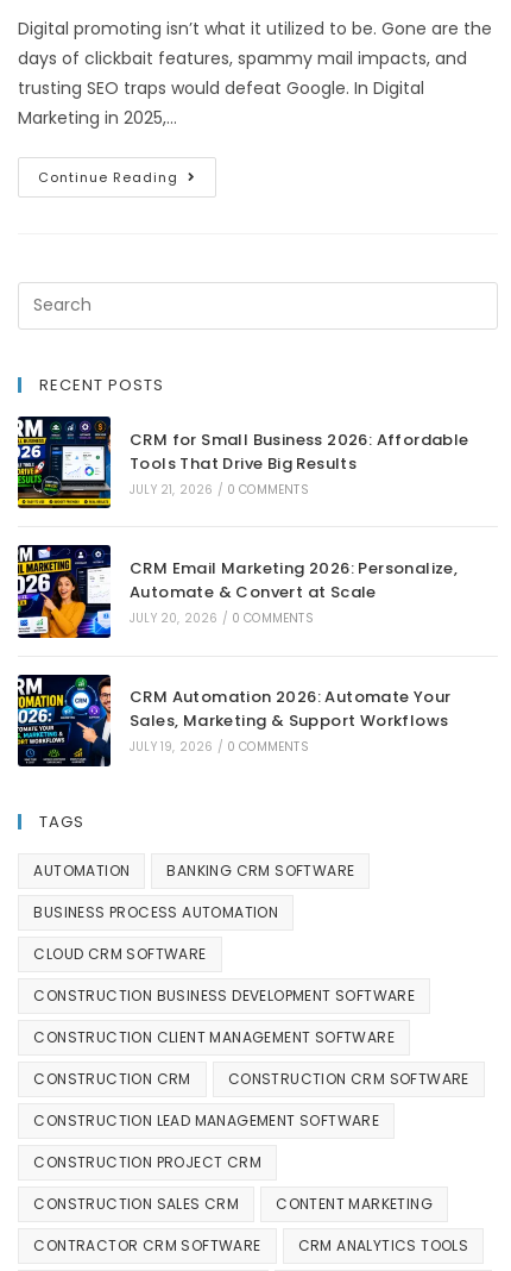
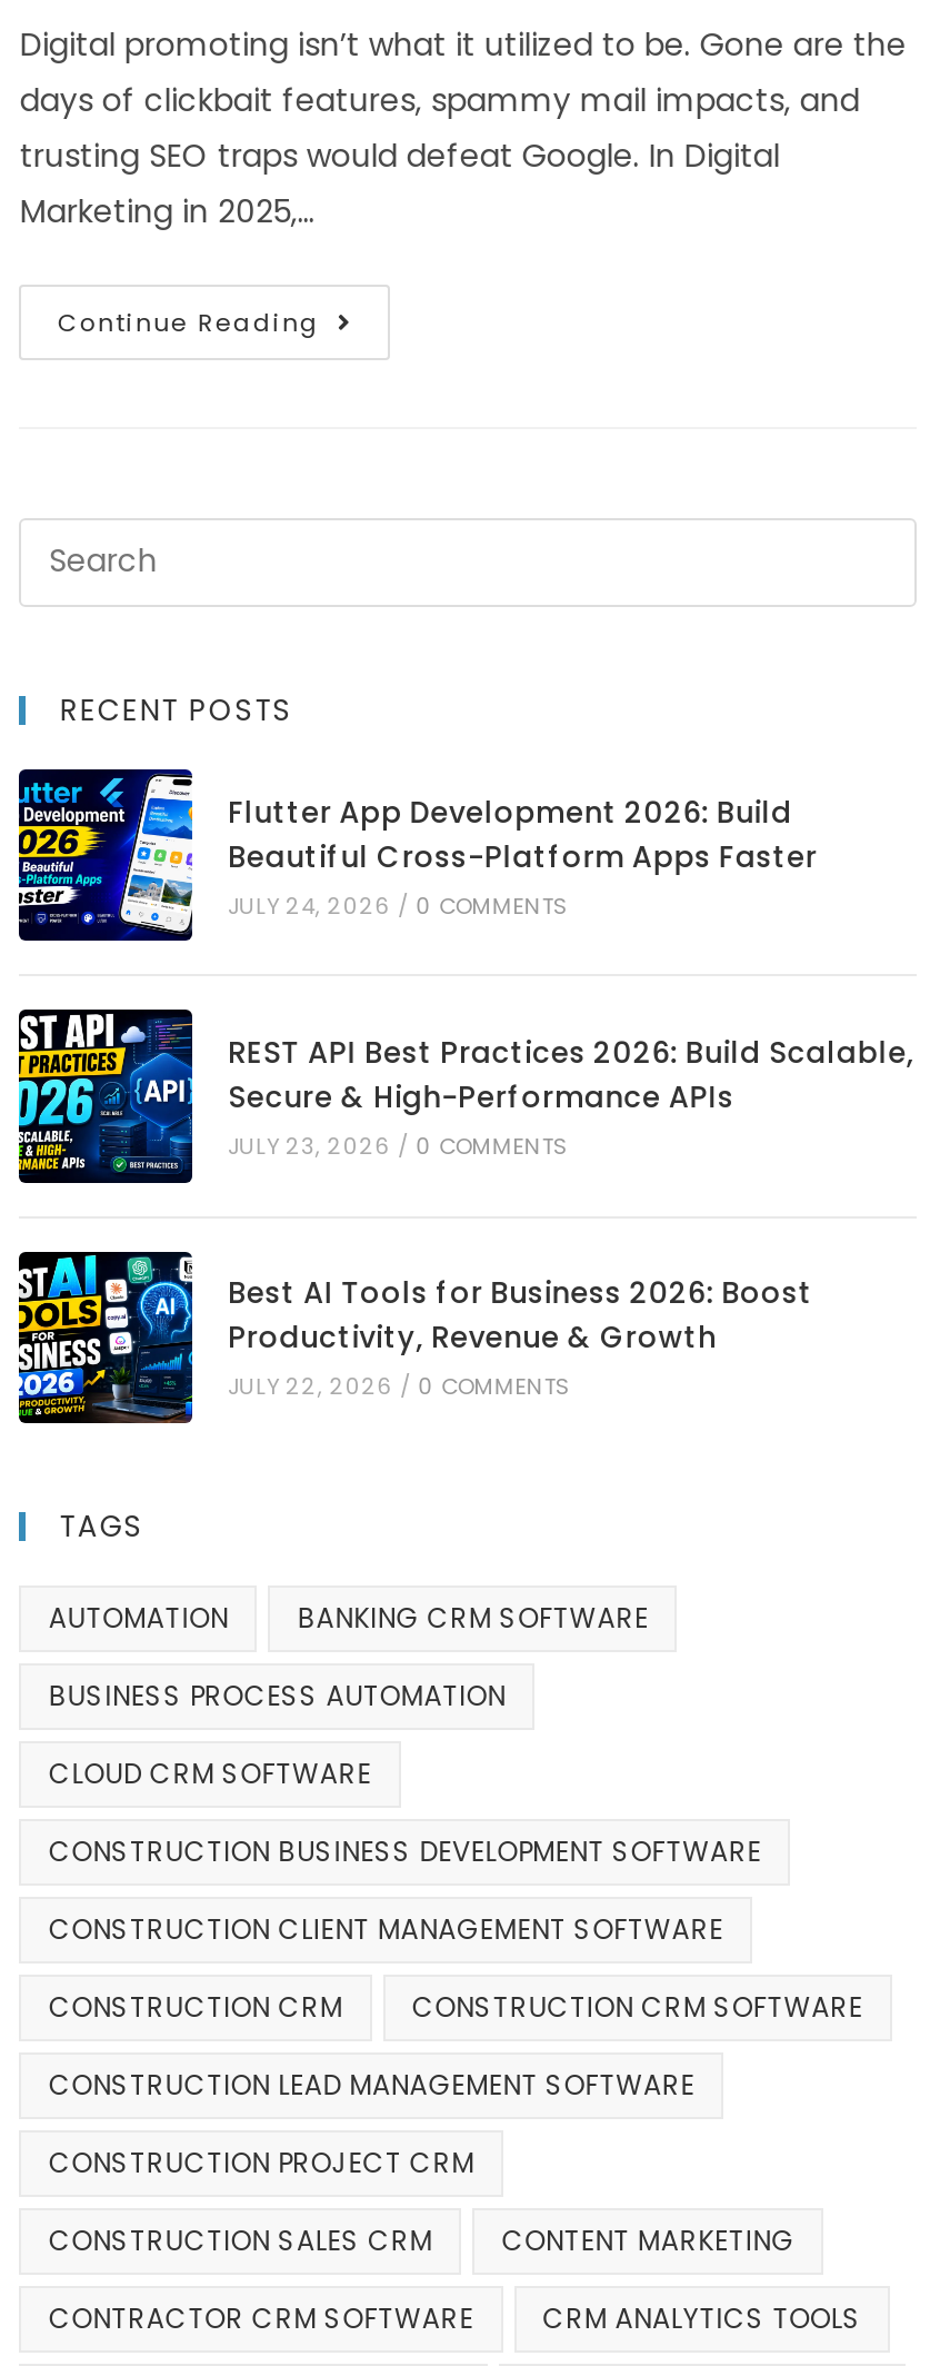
[17,417,469,508] [image] | CRM for Small Business 2026: Affordable | Tools That Drive Big Results | JULY 21, 2026 / 0 COMMENTS -> [17,769,817,941] [image] | Flutter App Development 2026: Build | Beautiful Cross-Platform Apps Faster | JULY 24, 2026 / 0 COMMENTS
[17,545,458,639] [image] | CRM Email Marketing 2026: Personalize, | Automate & Convert at Scale | JULY 20, 2026 / 0 COMMENTS -> [17,1012,914,1185] [image] | REST API Best Practices 2026: Build Scalable, | Secure & High-Performance APIs | JULY 23, 2026 / 0 COMMENTS
[17,676,451,768] [image] | CRM Automation 2026: Automate Your | Sales, Marketing & Support Workflows | JULY 19, 2026 / 0 COMMENTS -> [17,1252,812,1423] [image] | Best AI Tools for Business 2026: Boost | Productivity, Revenue & Growth | JULY 22, 2026 / 0 COMMENTS

